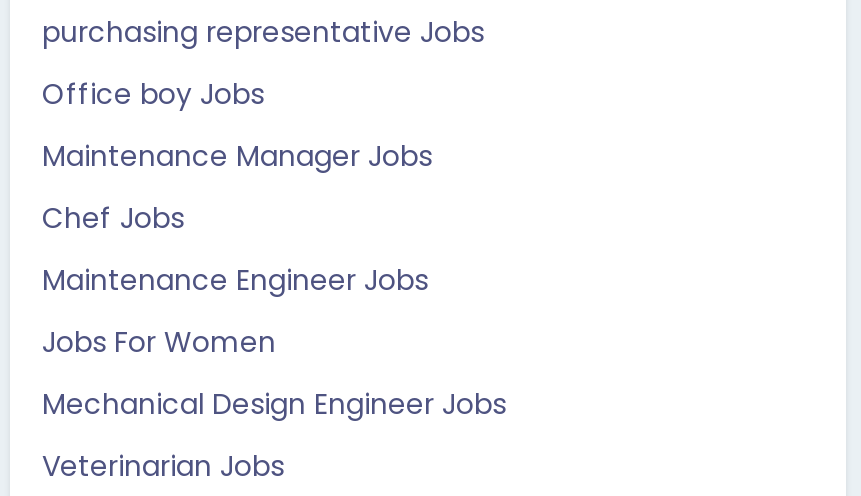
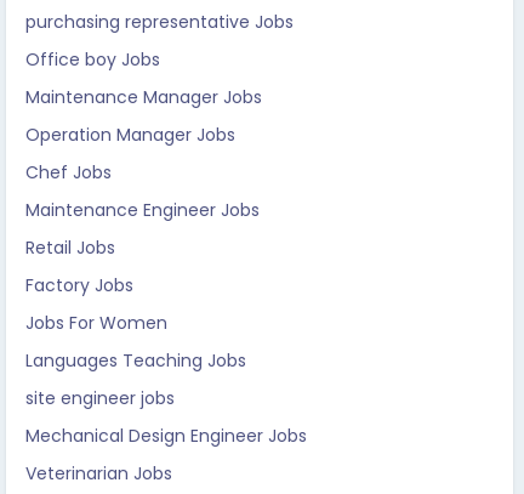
none -> [25,123,235,147] Operation Manager Jobs
none -> [25,235,133,297] Retail Jobs | Factory Jobs
none -> [25,348,246,410] Languages Teaching Jobs | site engineer jobs

